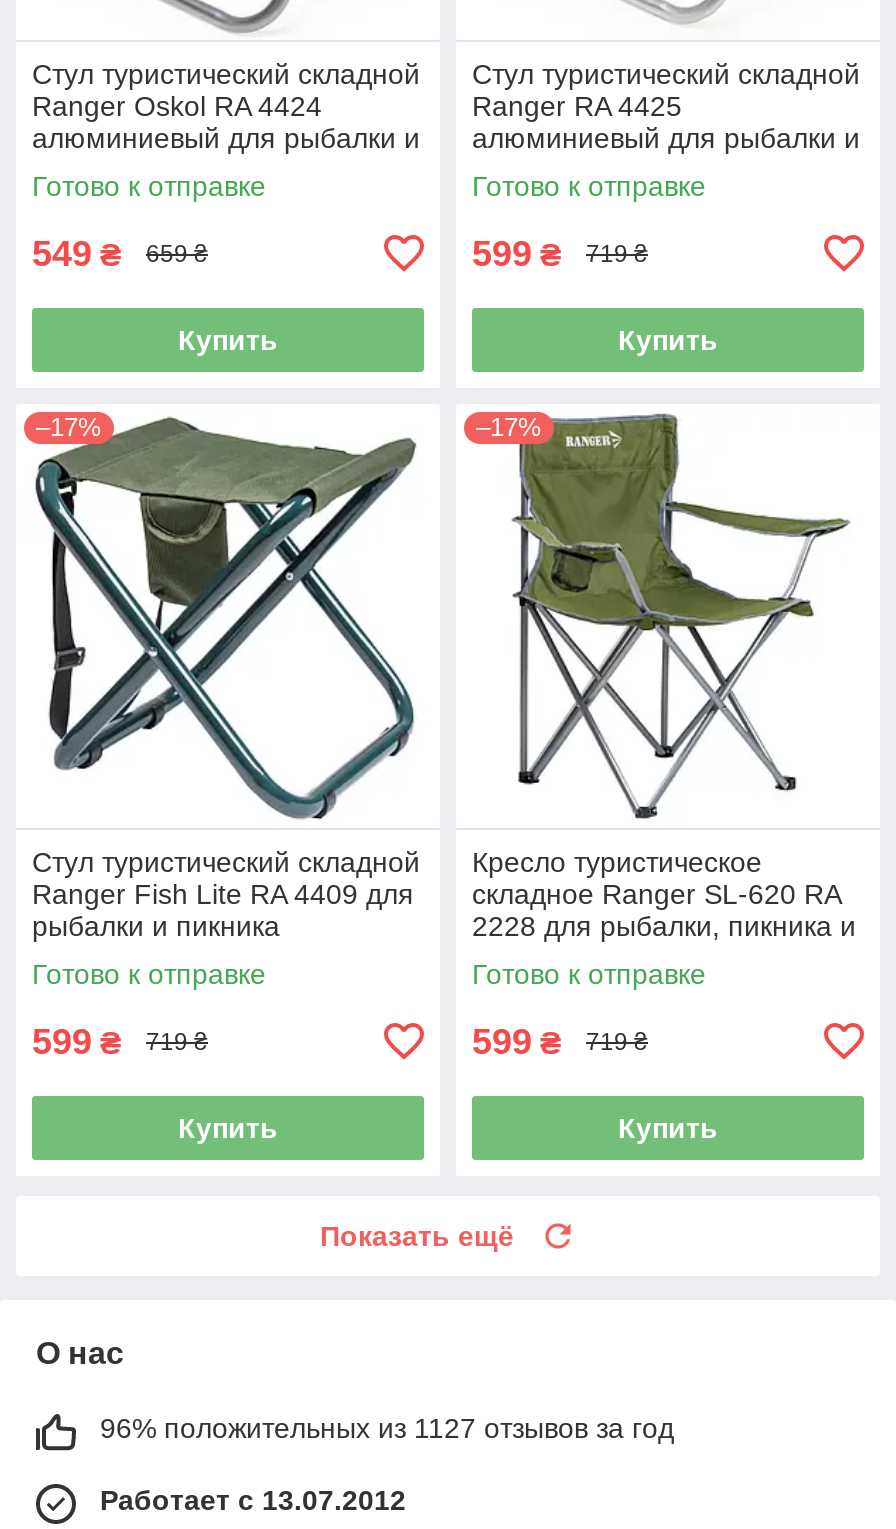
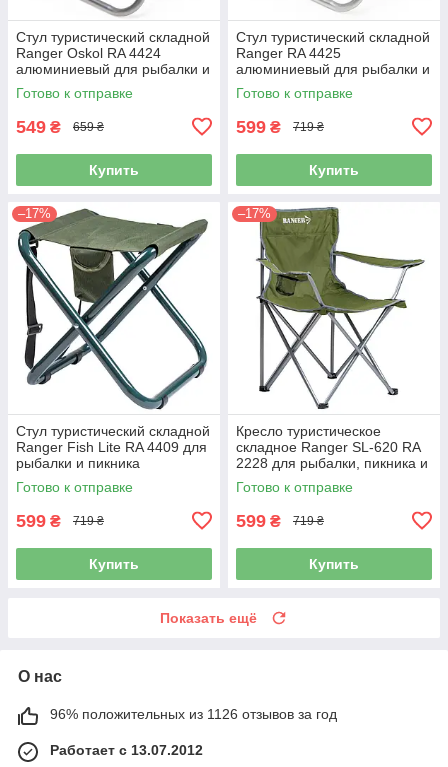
[100,1412,674,1444] 96% положительных из 1127 отзывов за год -> [50,706,337,722] 96% положительных из 1126 отзывов за год

